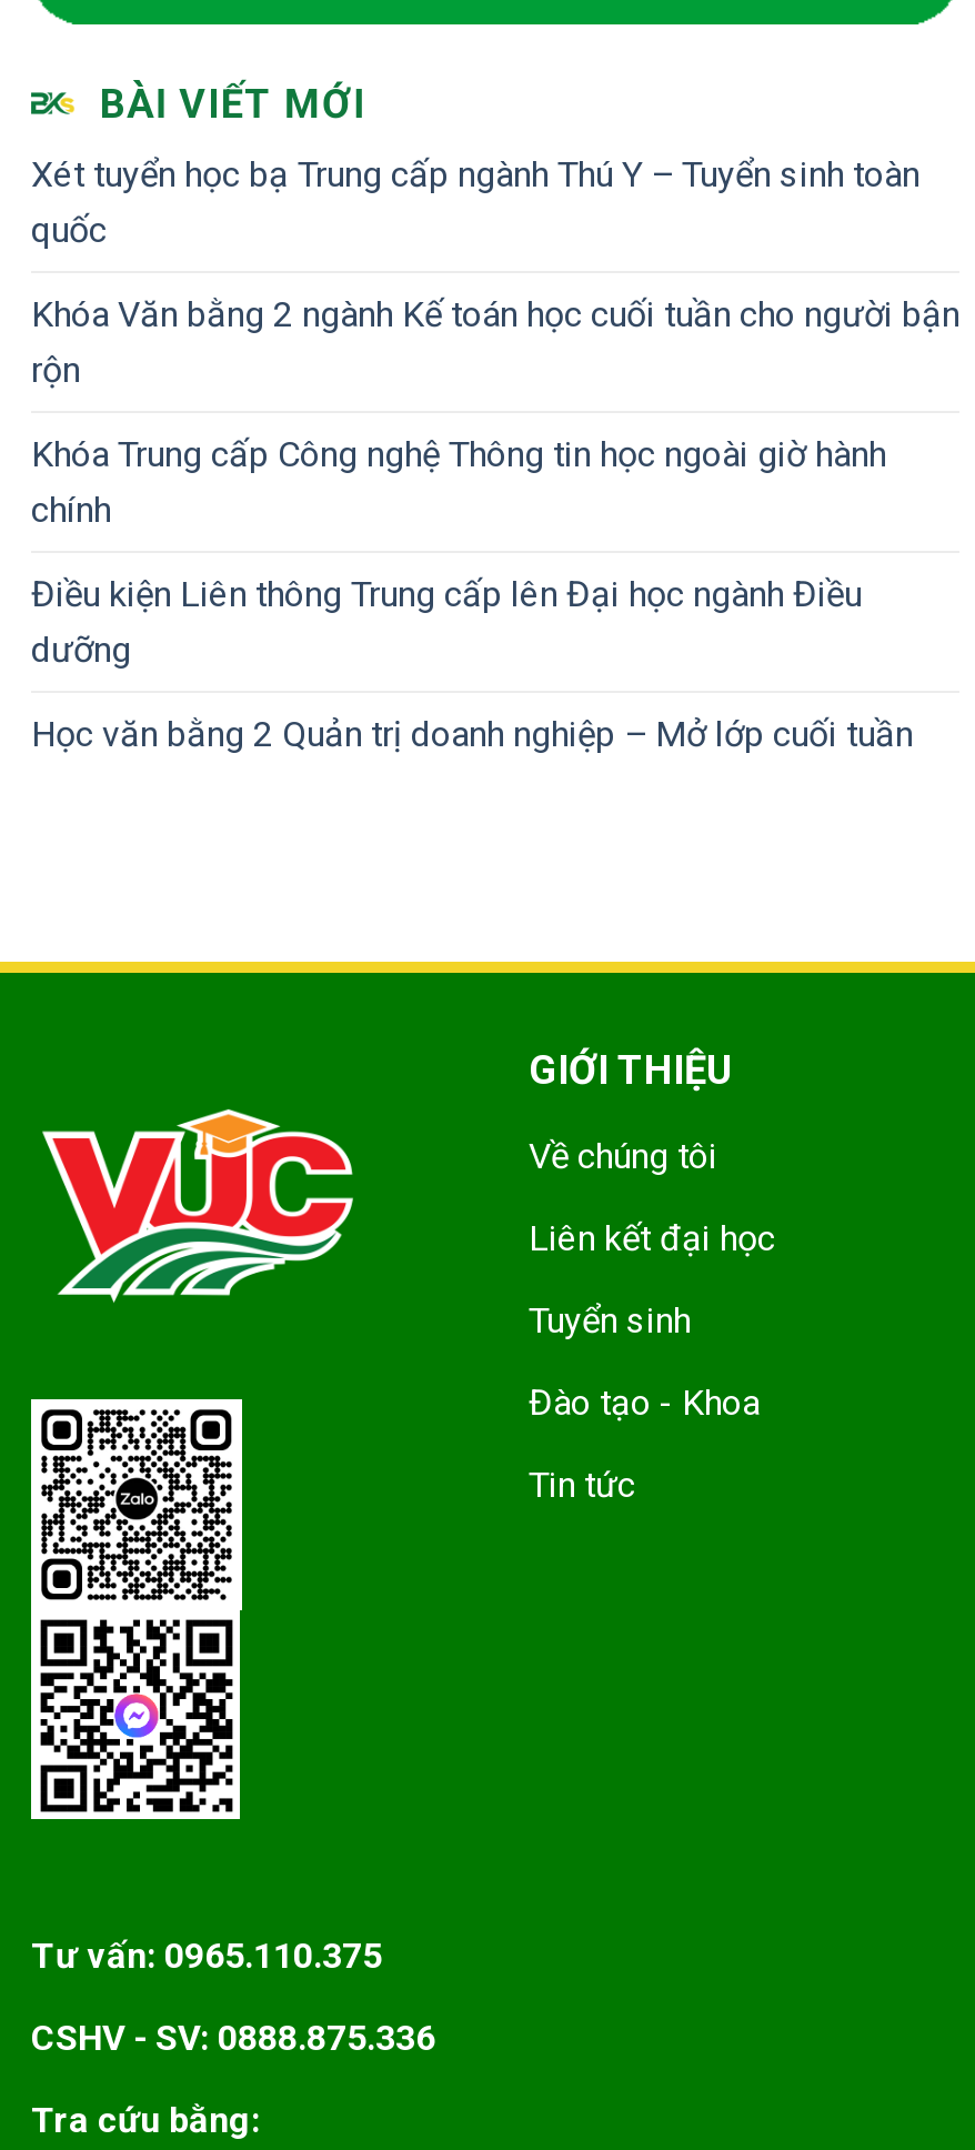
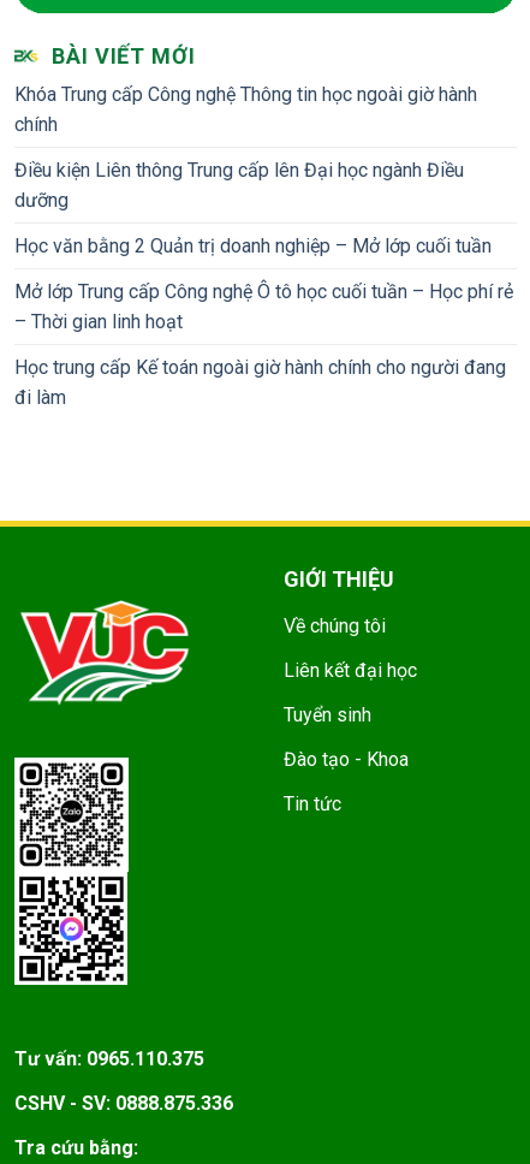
[31,153,959,391] Xét tuyển học bạ Trung cấp ngành Thú Y – Tuyển sinh toàn | quốc | Khóa Văn bằng 2 ngành Kế toán học cuối tuần cho người bận | rộn -> none
moved [31,433,913,755] -> [14,83,492,257]: Khóa Trung cấp Công nghệ Thông tin học ngoài giờ hành | chính | Điều kiện Liên thông Trung cấp lên Đại học ngành Điều | dưỡng | Học văn bằng 2 Quản trị doanh nghiệp – Mở lớp cuối tuần
none -> [14,280,513,409] Mở lớp Trung cấp Công nghệ Ô tô học cuối tuần – Học phí rẻ | – Thời gian linh hoạt | Học trung cấp Kế toán ngoài giờ hành chính cho người đang | đi làm

